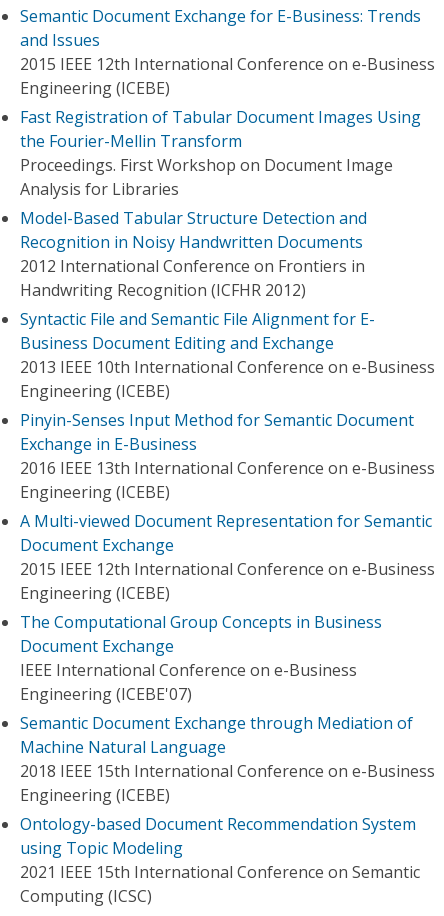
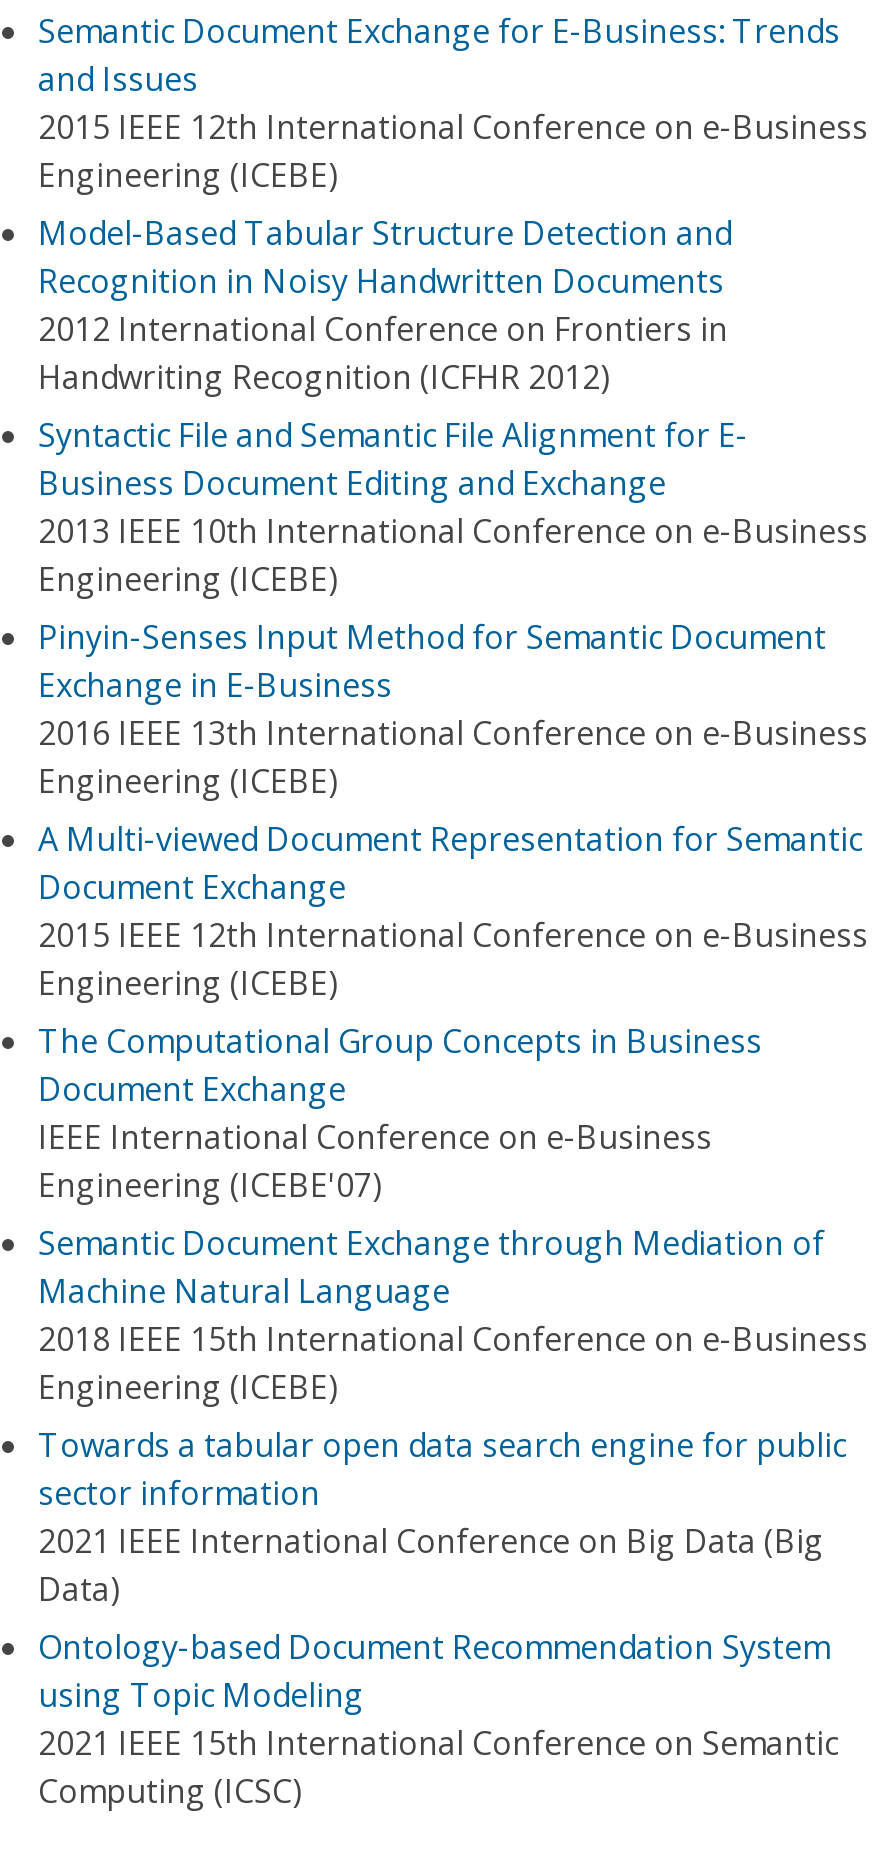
[20,106,421,200] Fast Registration of Tabular Document Images Using | the Fourier-Mellin Transform | Proceedings. First Workshop on Document Image | Analysis for Libraries -> none
moved [20,207,435,806] -> [38,211,868,1409]: Model-Based Tabular Structure Detection and | Recognition in Noisy Handwritten Documents | 2012 International Conference on Frontiers in | ... | 2018 IEEE 15th International Conference on e-Business | Engineering (ICEBE)
none -> [38,1423,846,1611] Towards a tabular open data search engine for public | sector information | 2021 IEEE International Conference on Big Data (Big | Data)

